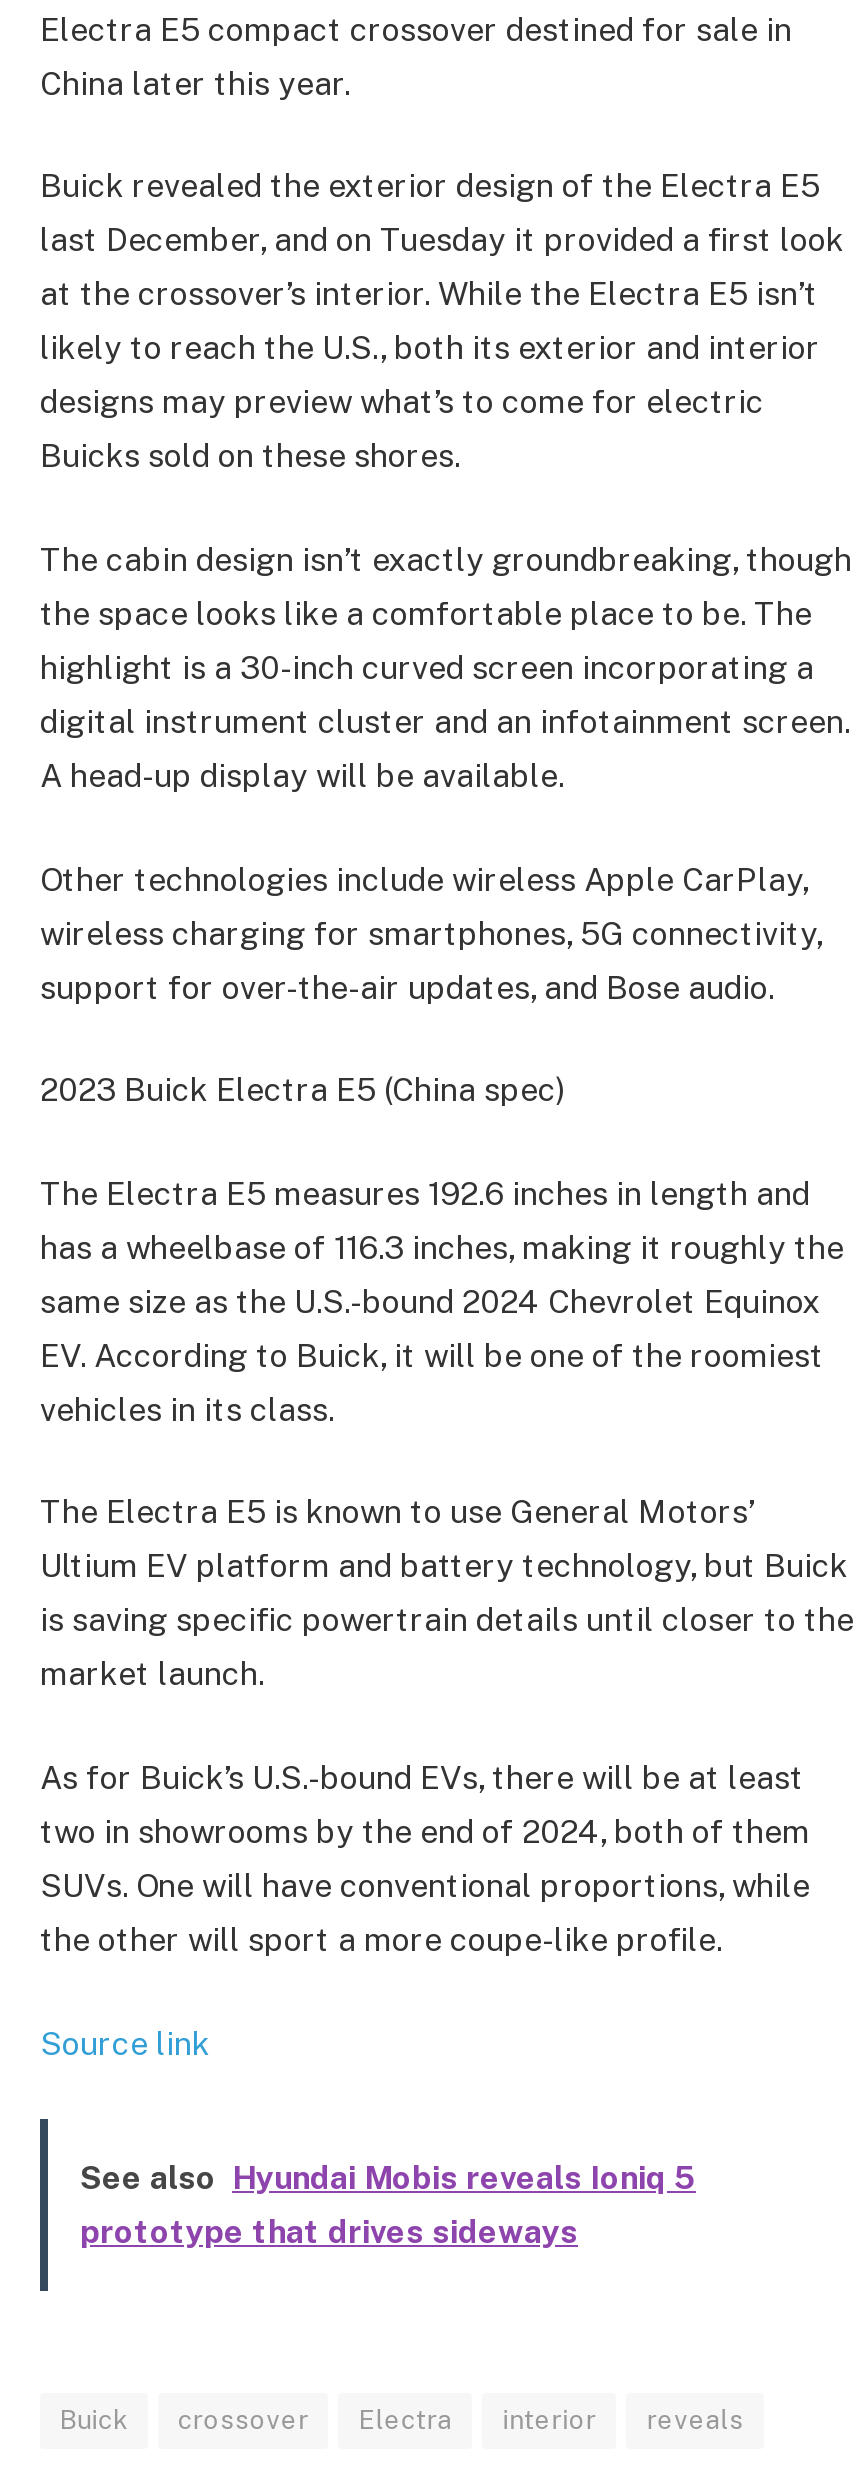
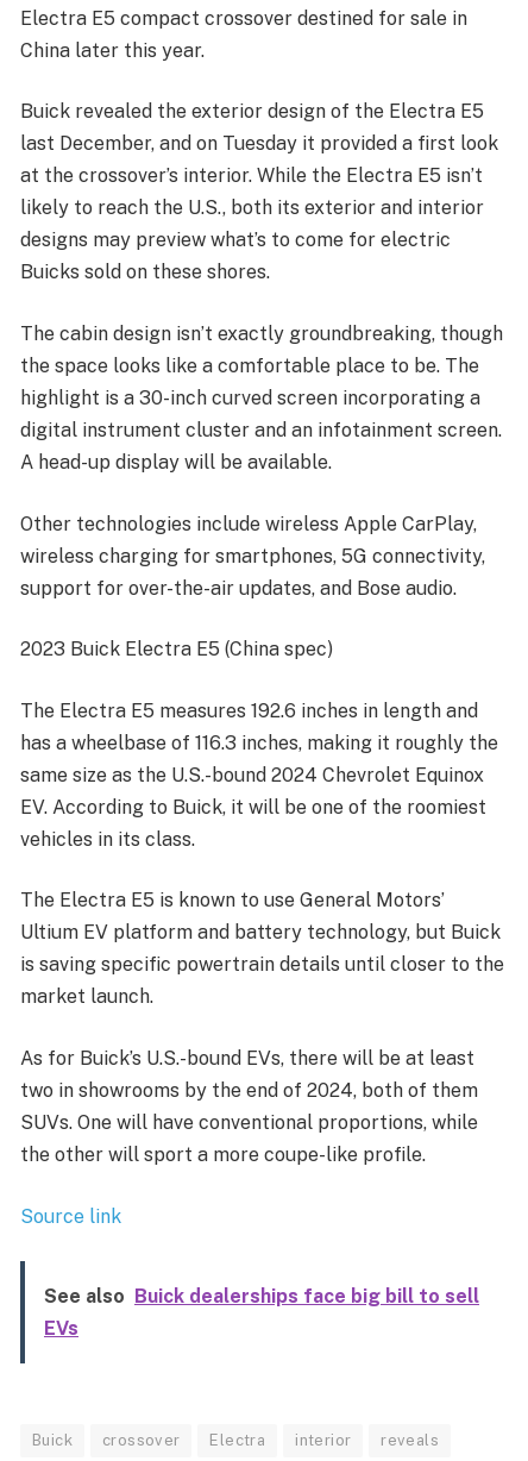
[80,2160,696,2252] See also Hyundai Mobis reveals Ioniq 5 | prototype that drives sideways -> [44,1285,479,1340] See also Buick dealerships face big bill to sell | EVs

